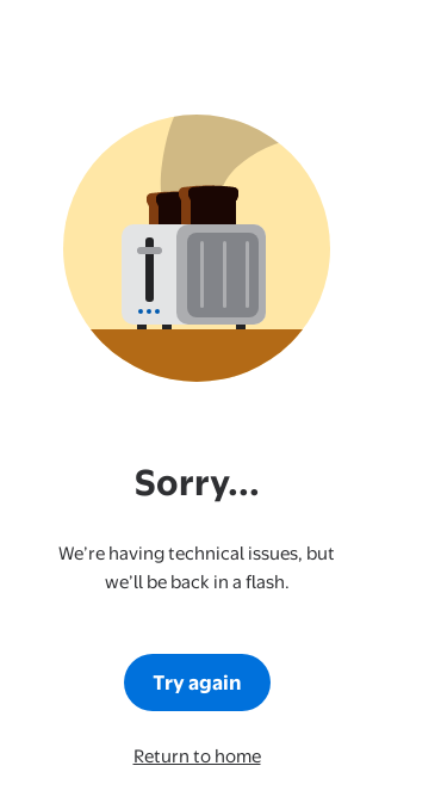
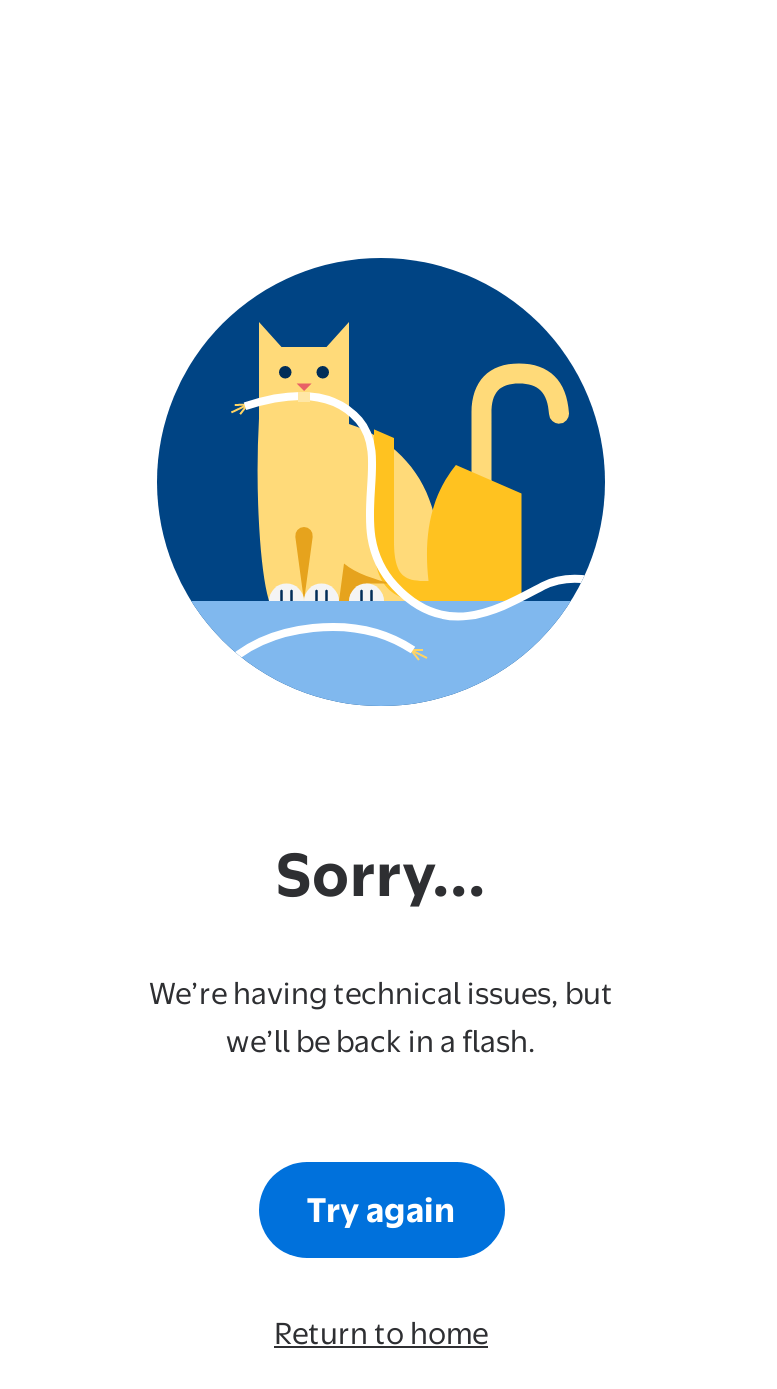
[63,115,330,383] [image] -> [155,256,607,708] [image]

